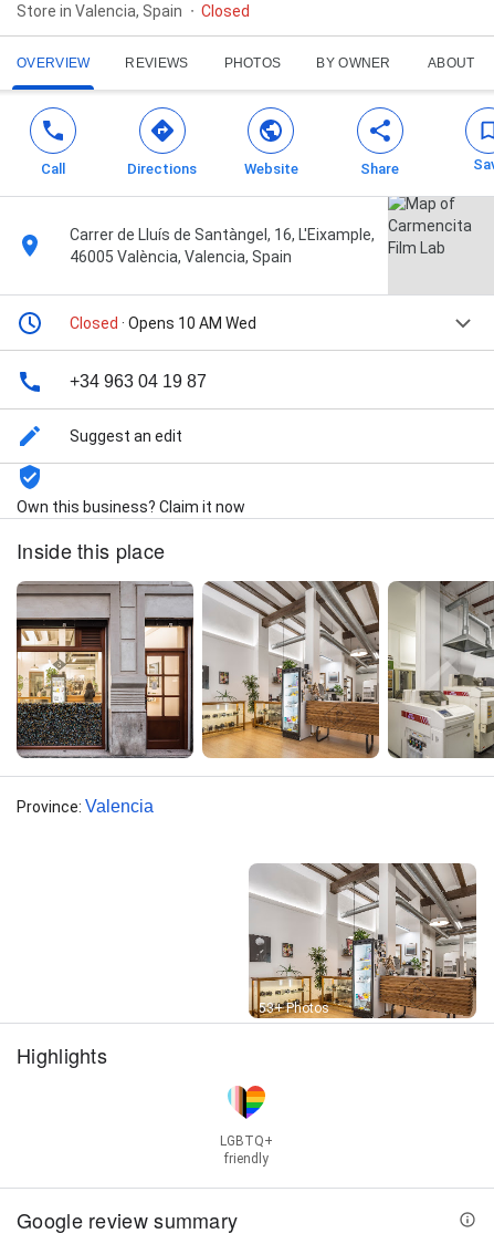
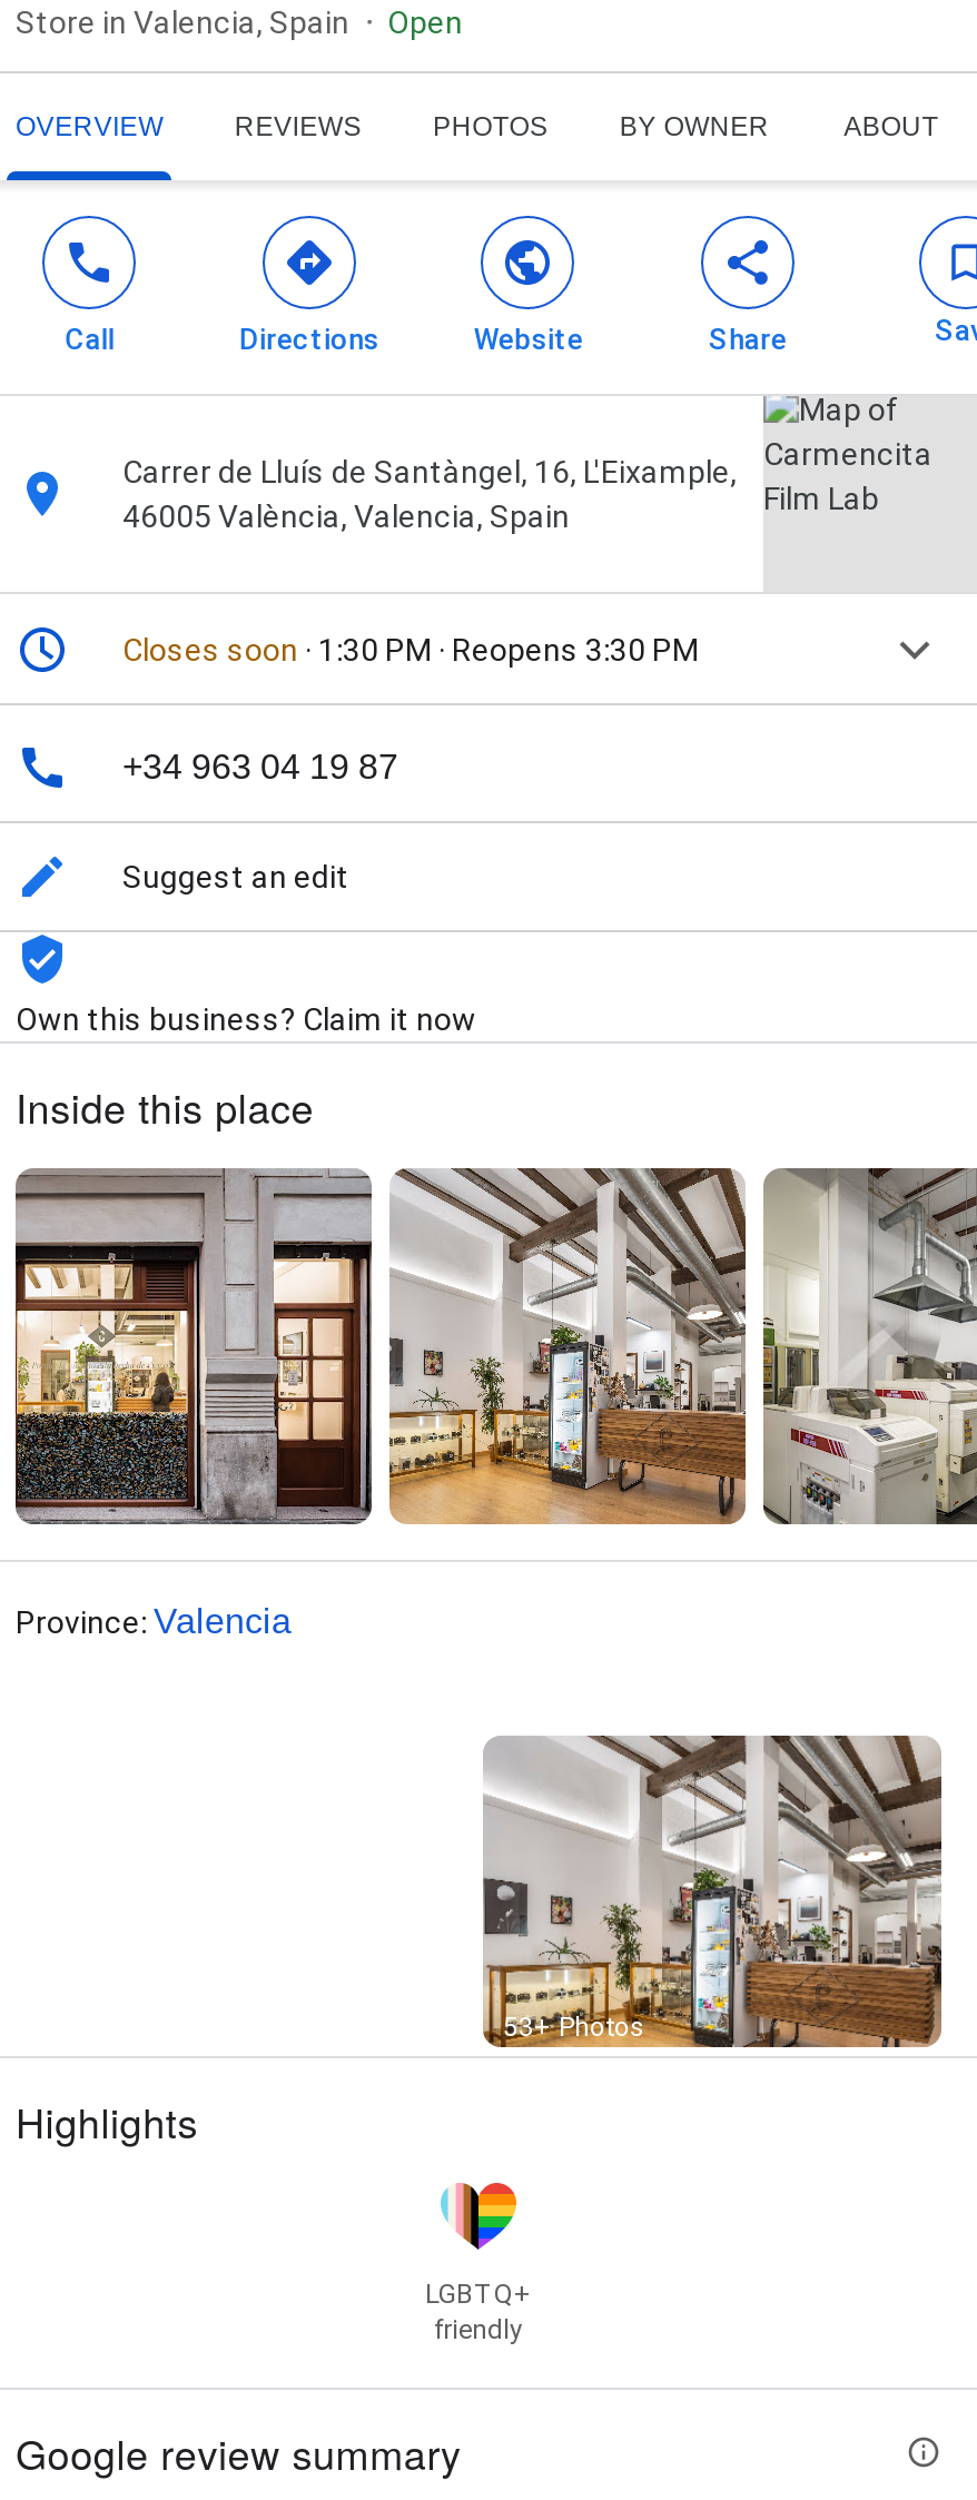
[201,2,250,20] Closed -> [387,5,463,40] Open
[70,315,256,332] Closed · Opens 10 AM Wed -> [122,632,699,668] Closes soon · 1:30 PM · Reopens 3:30 PM

